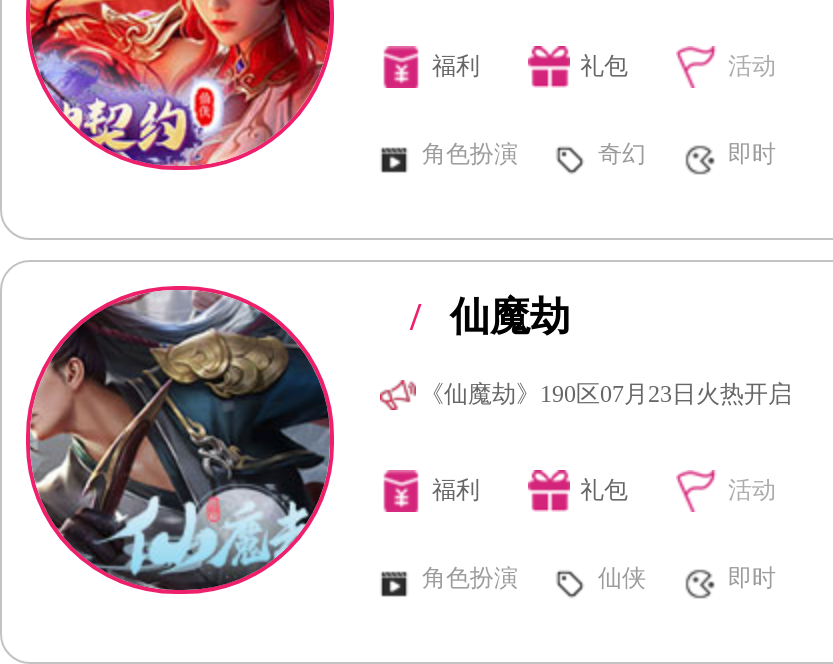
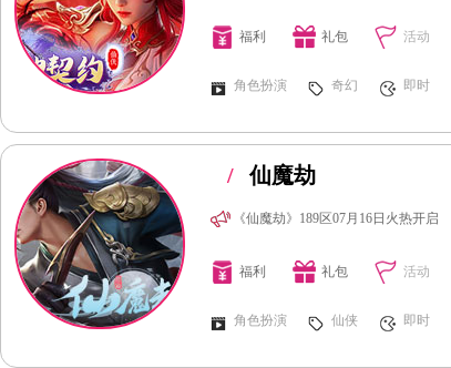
[420,380,792,408] 《仙魔劫》190区07月23日火热开启 -> [233,211,439,226] 《仙魔劫》189区07月16日火热开启

